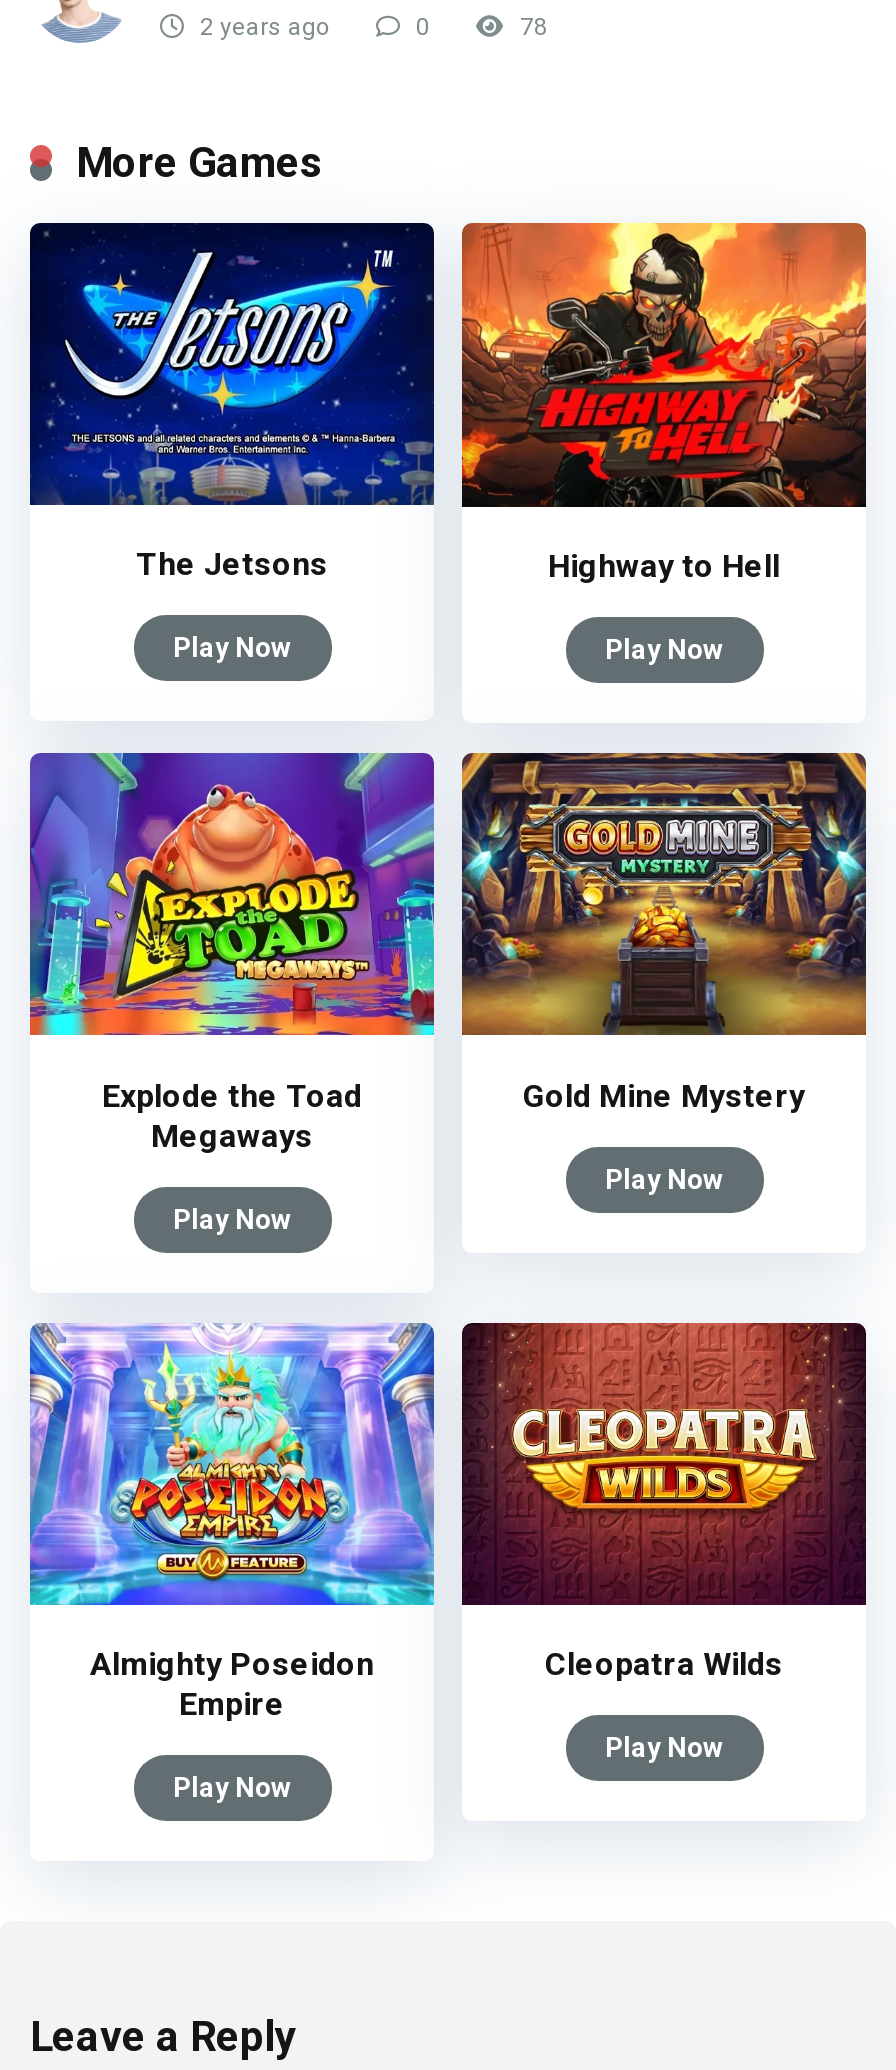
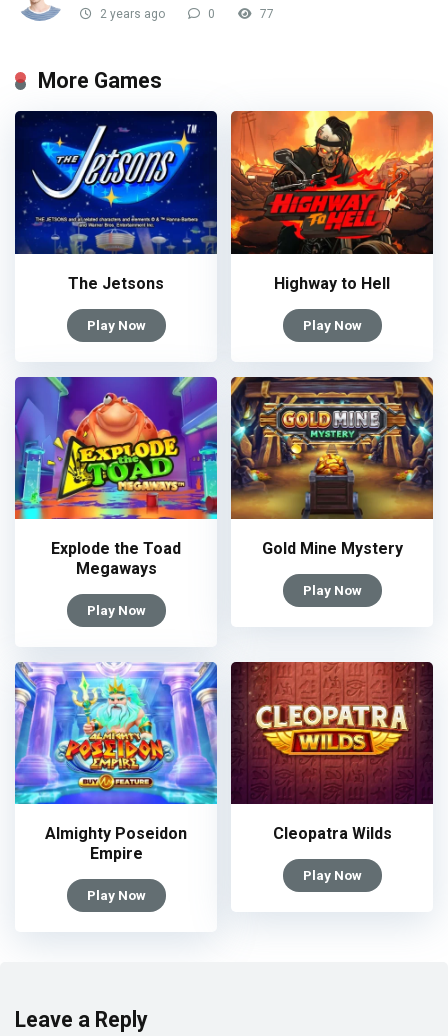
[514,13,548,41] 78 -> [257,6,274,20] 77

